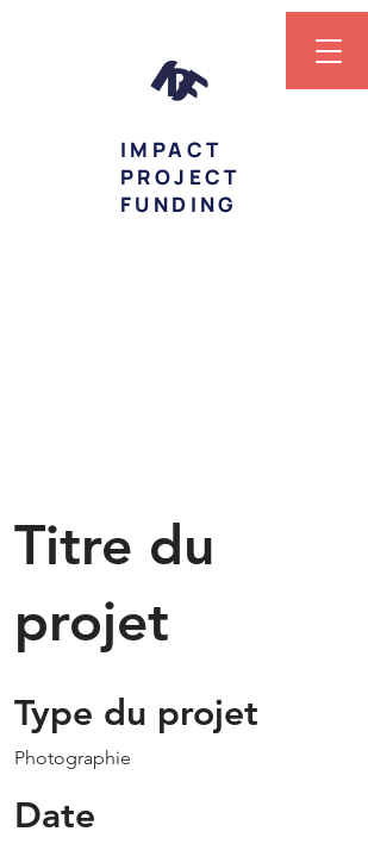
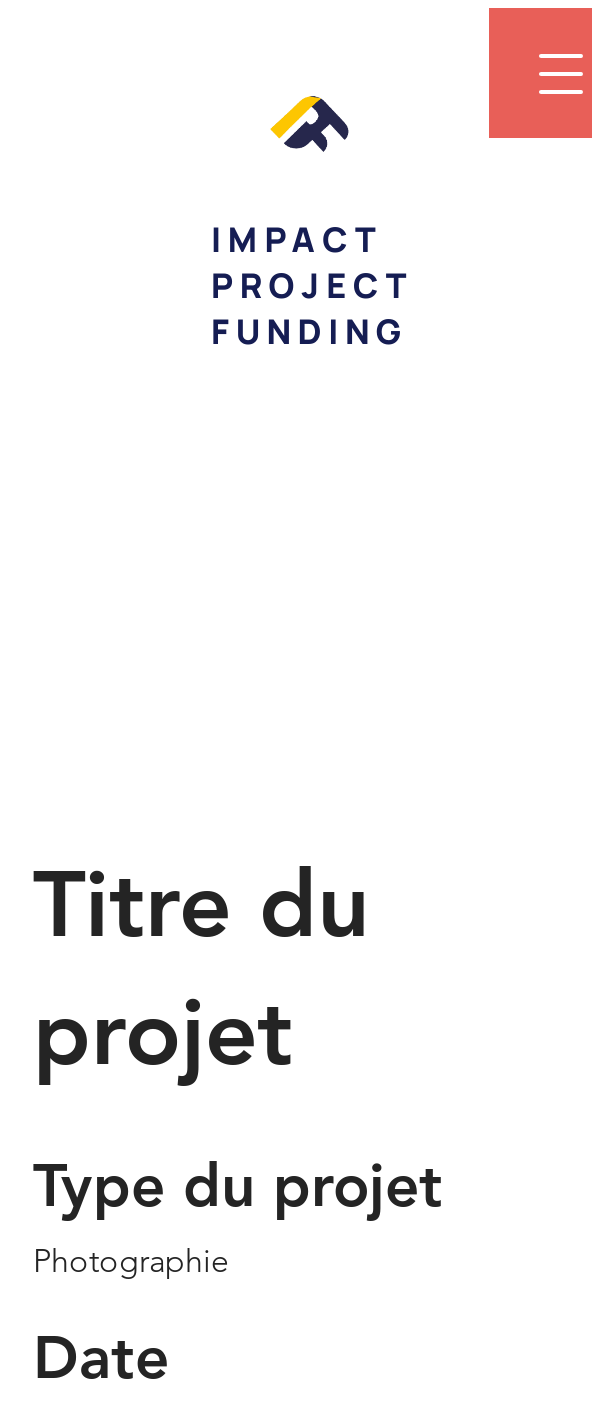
[150,60,210,102] [image] -> [263,90,359,158] [image]

